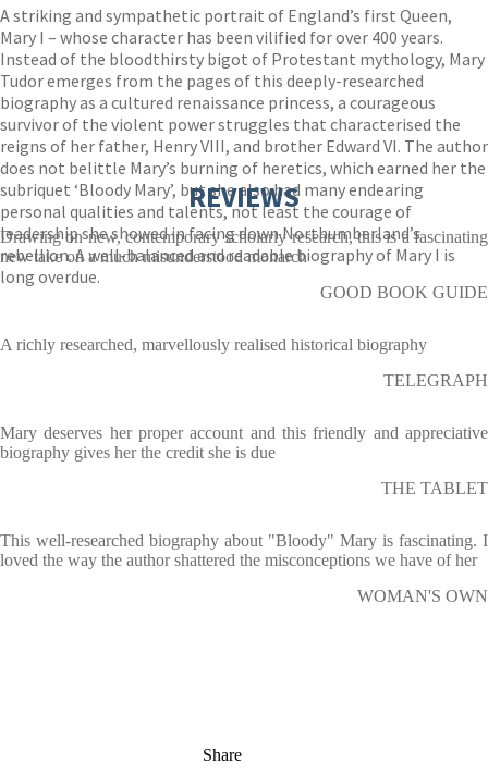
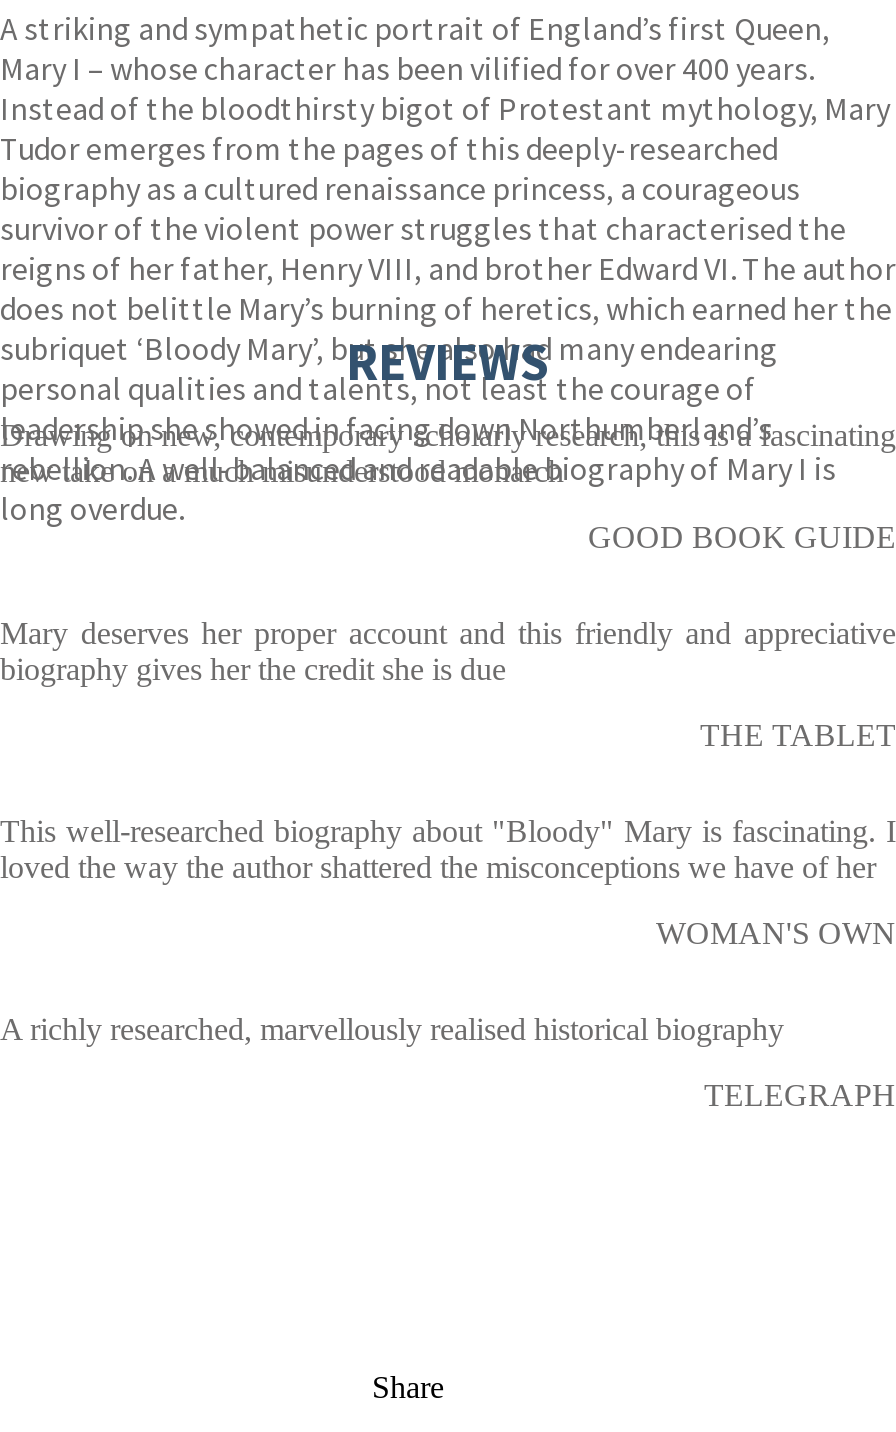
moved [0,335,488,390] -> [0,1012,896,1112]: A richly researched, marvellously realised historical biography | TELEGRAPH
moved [0,423,488,605] -> [0,616,896,950]: Mary deserves her proper account and this friendly and appreciative | biography gives her the credit she is due | THE TABLET | This well-researched biography about "Bloody" Mary is fascinating. I | loved the way the author shattered the misconceptions we have of her | WOMAN'S OWN

